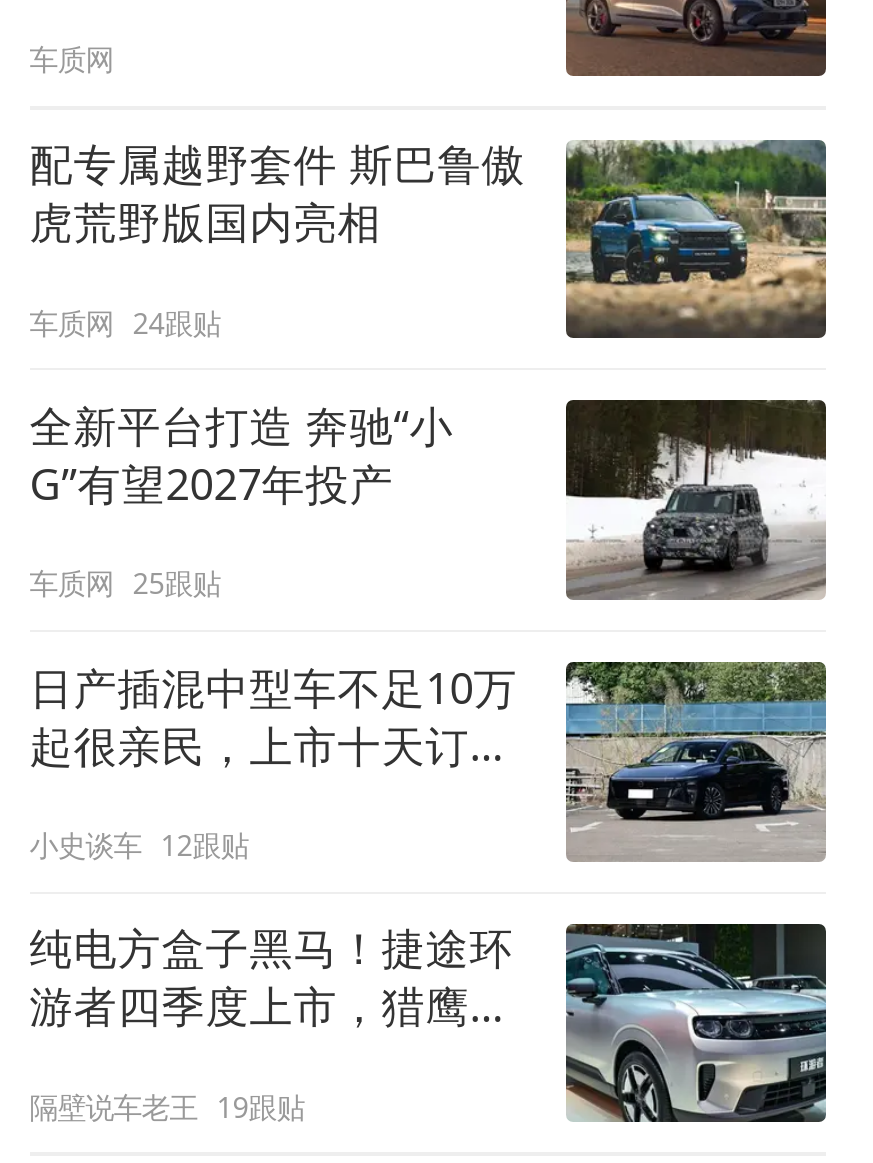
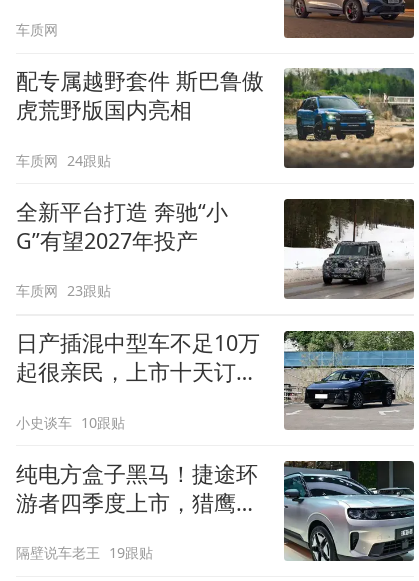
[29,564,221,602] 车质网 25跟贴 -> [16,281,111,300] 车质网 23跟贴
[29,826,249,864] 小史谈车 12跟贴 -> [16,413,125,432] 小史谈车 10跟贴

